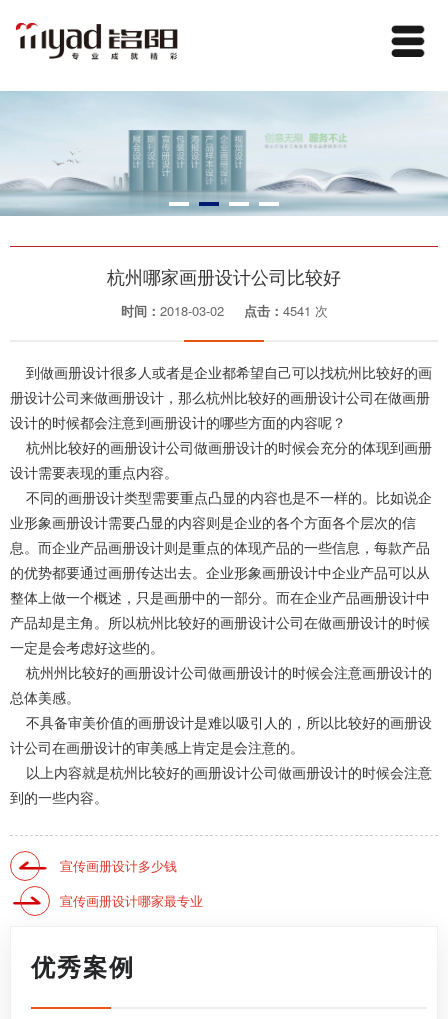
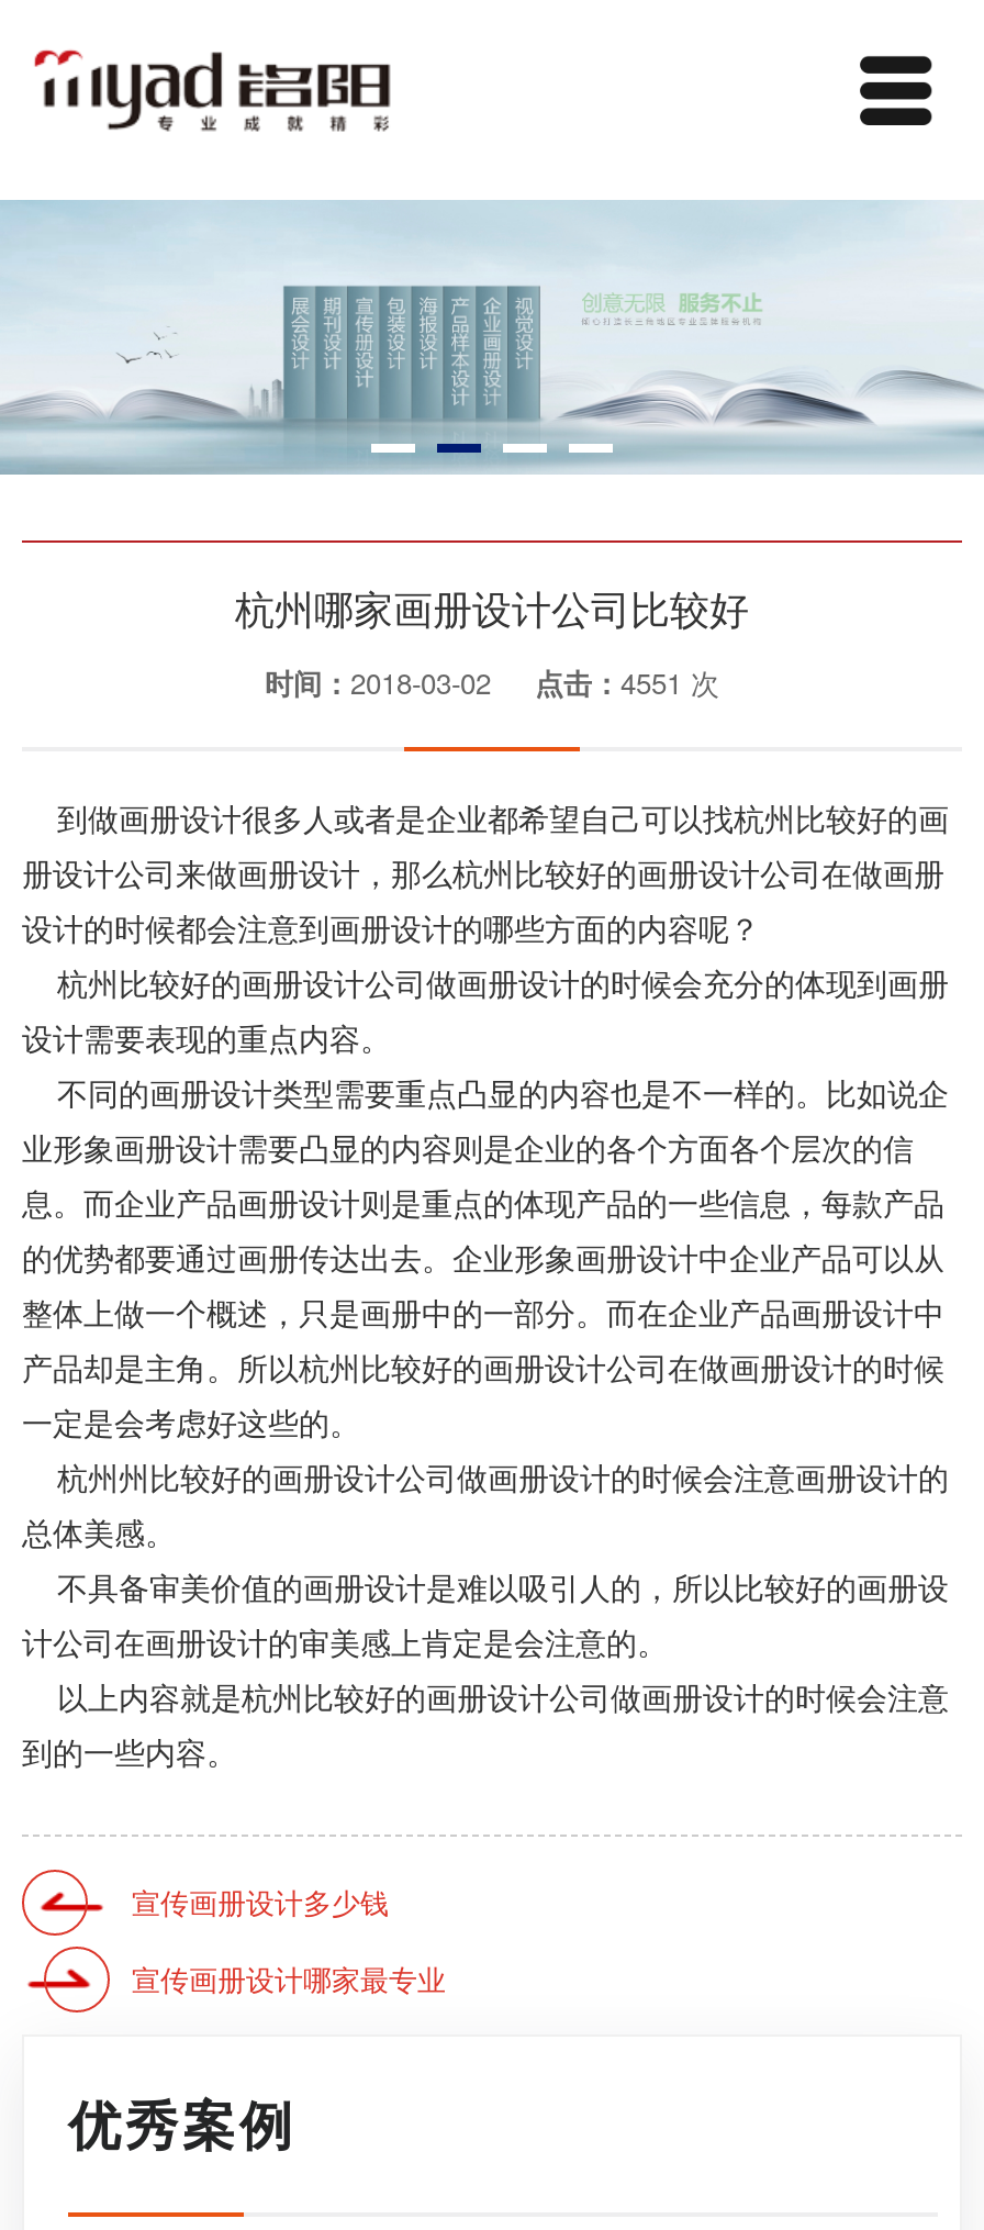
[120,301,327,320] 时间：2018-03-02点击：4541 次 -> [265,662,719,703] 时间：2018-03-02点击：4551 次

